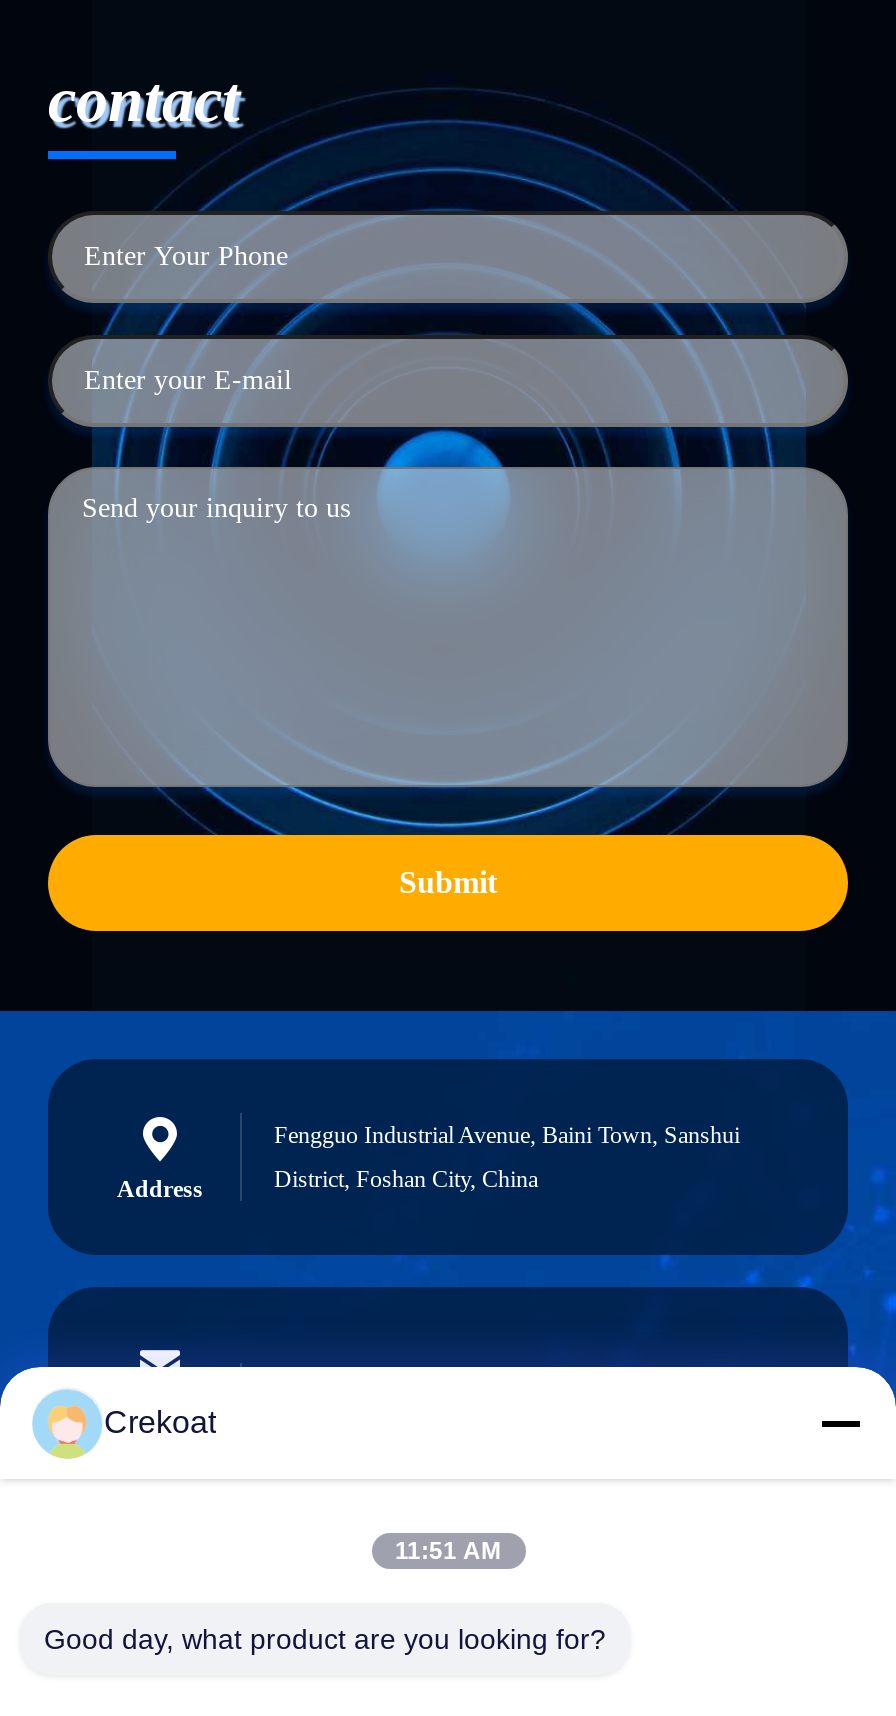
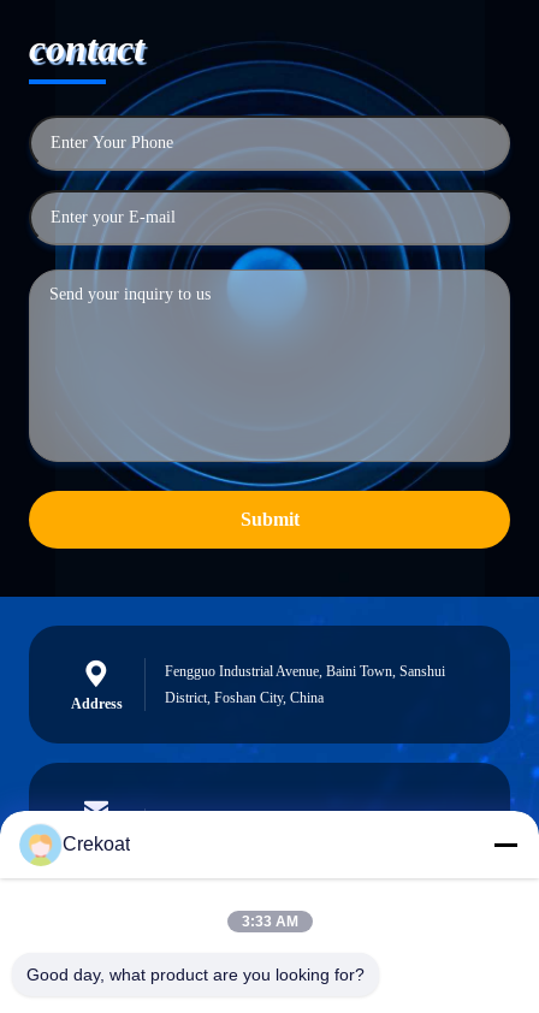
[395,1537,501,1565] 11:51 AM -> [241,913,298,930] 3:33 AM

